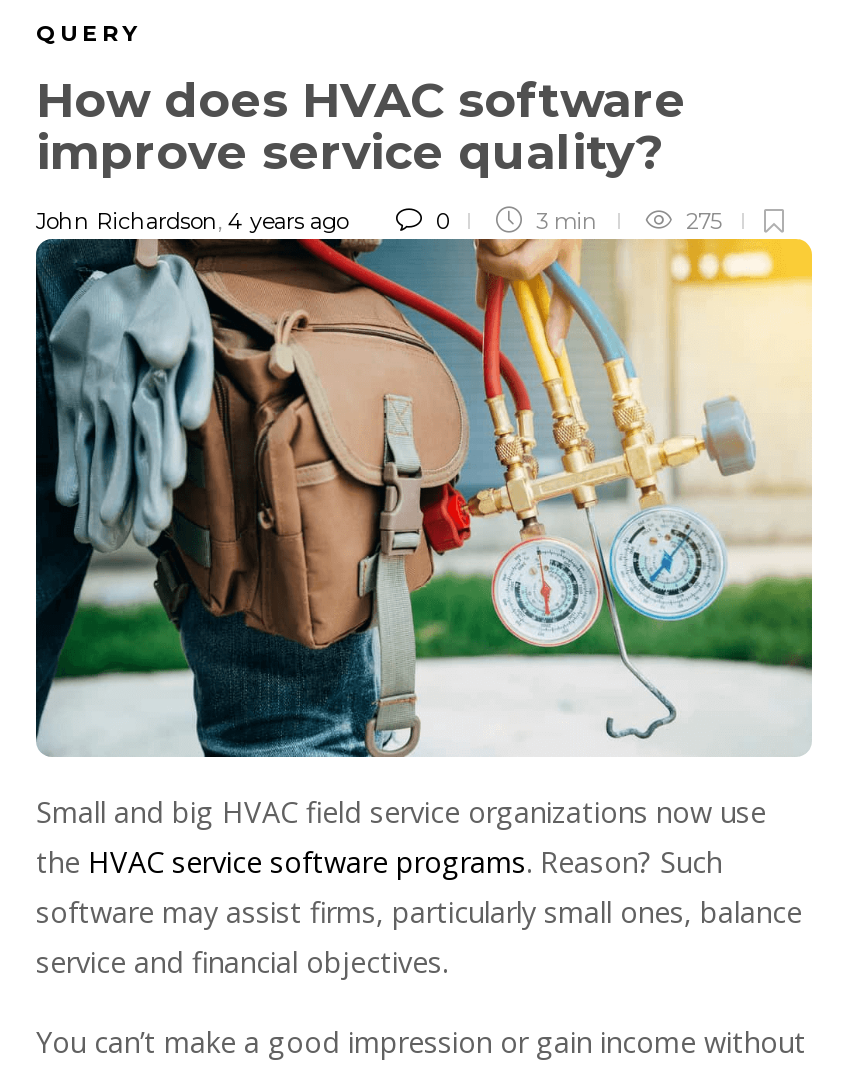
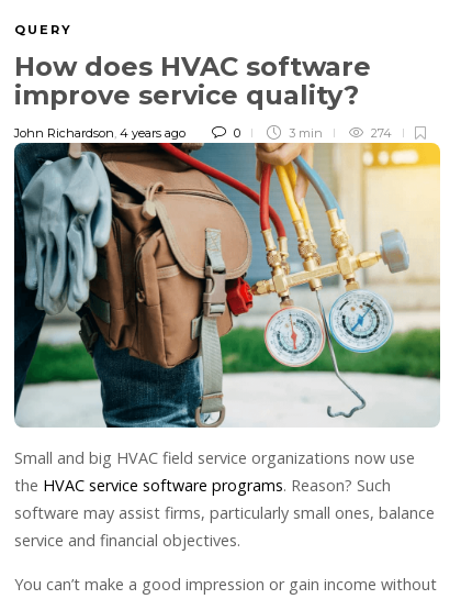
[680,207,722,235] 275 -> [368,125,392,141] 274

